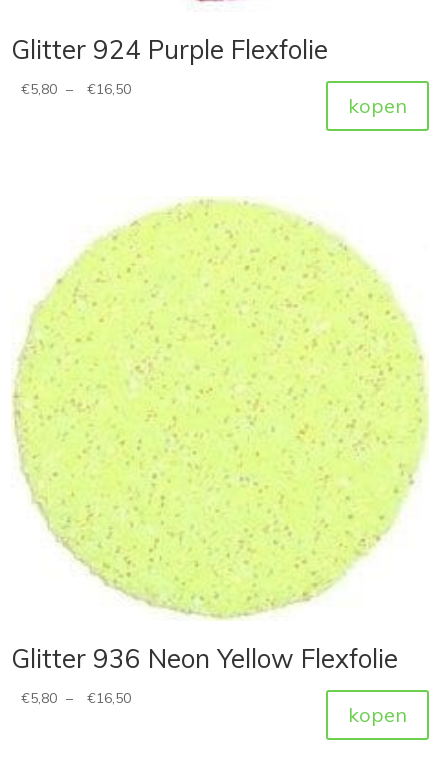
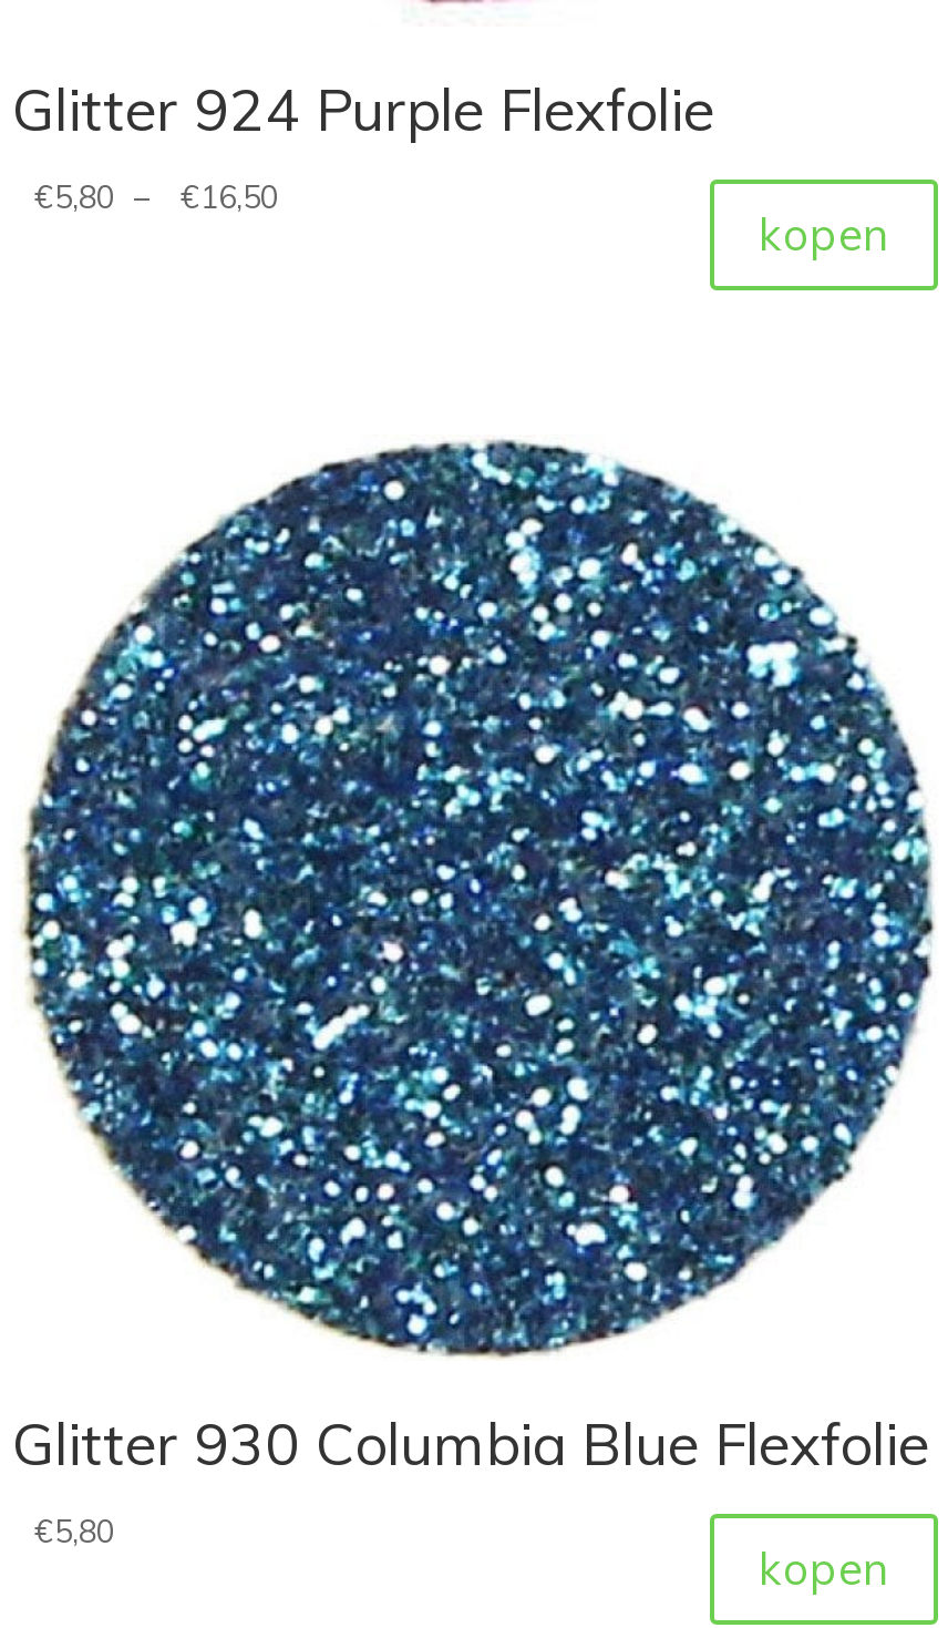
[11,196,430,707] [image] | Glitter 936 Neon Yellow Flexfolie | €5,80 – €16,50 -> [12,439,936,1552] [image] | Glitter 930 Columbia Blue Flexfolie | €5,80

